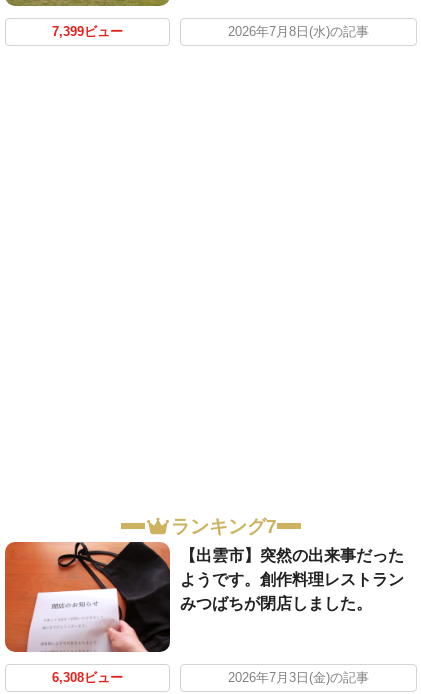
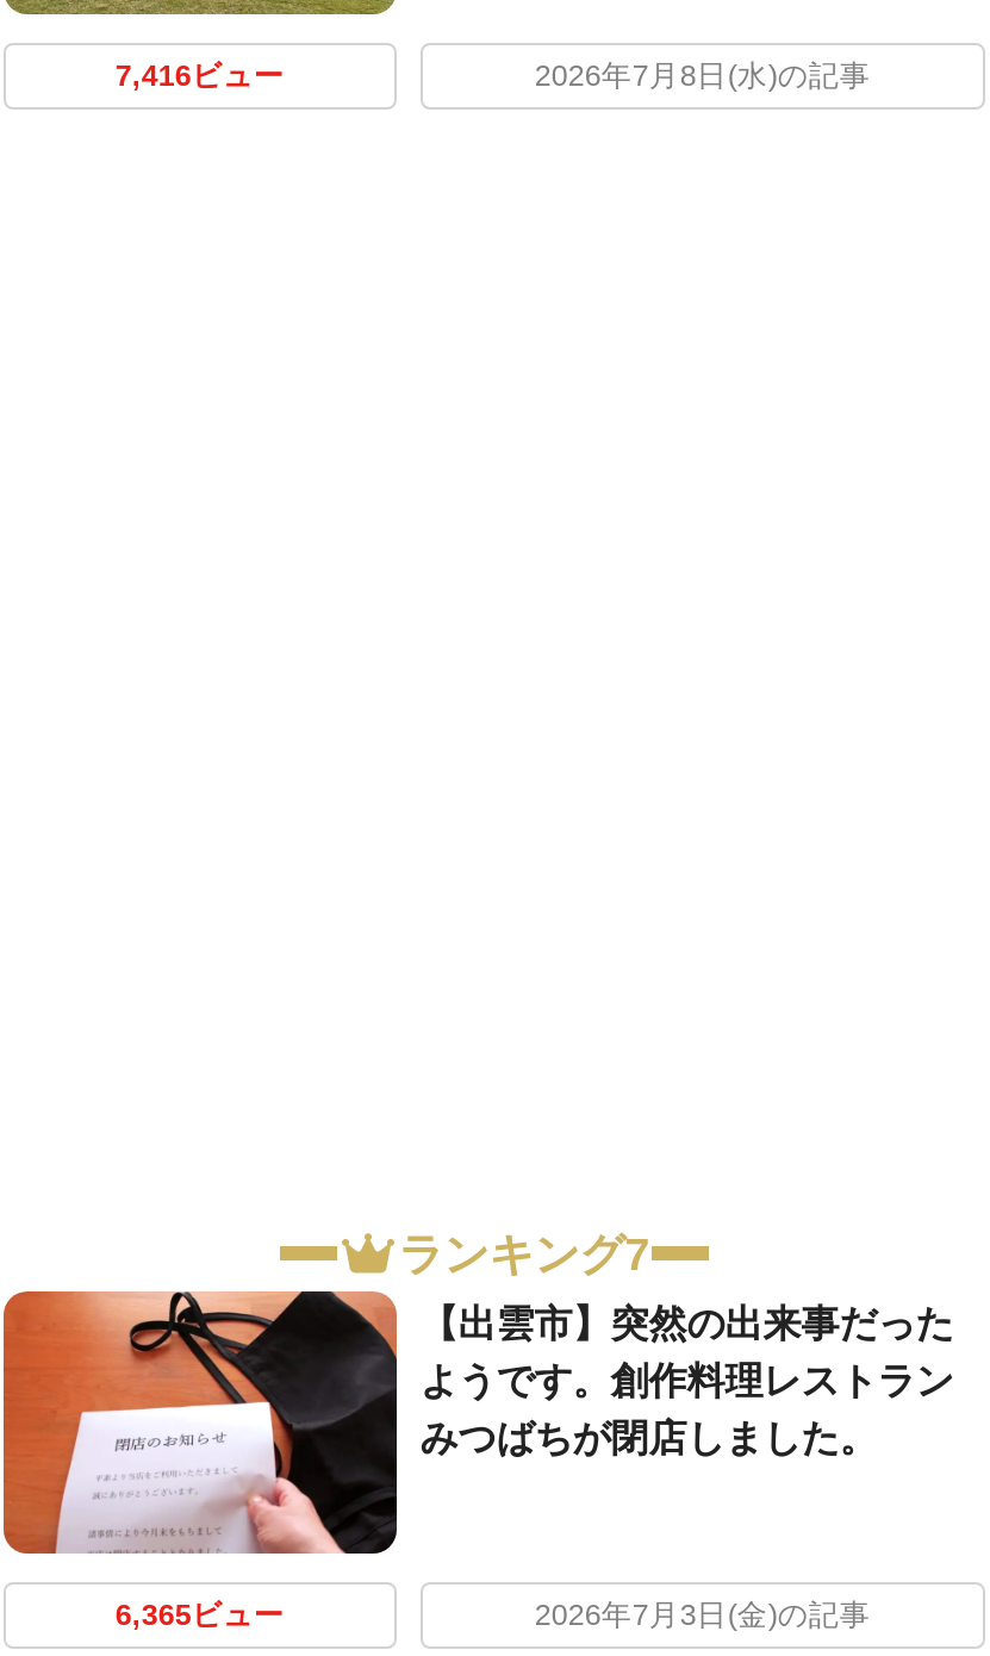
[52,25,123,39] 7,399ビュー -> [115,60,284,93] 7,416ビュー
[52,671,123,685] 6,308ビュー -> [115,1598,284,1631] 6,365ビュー

